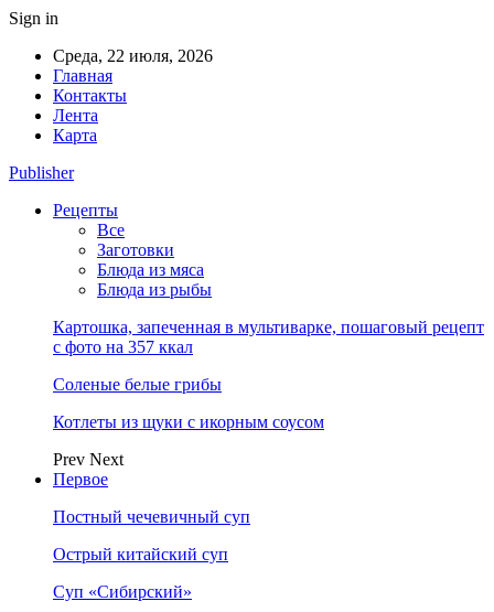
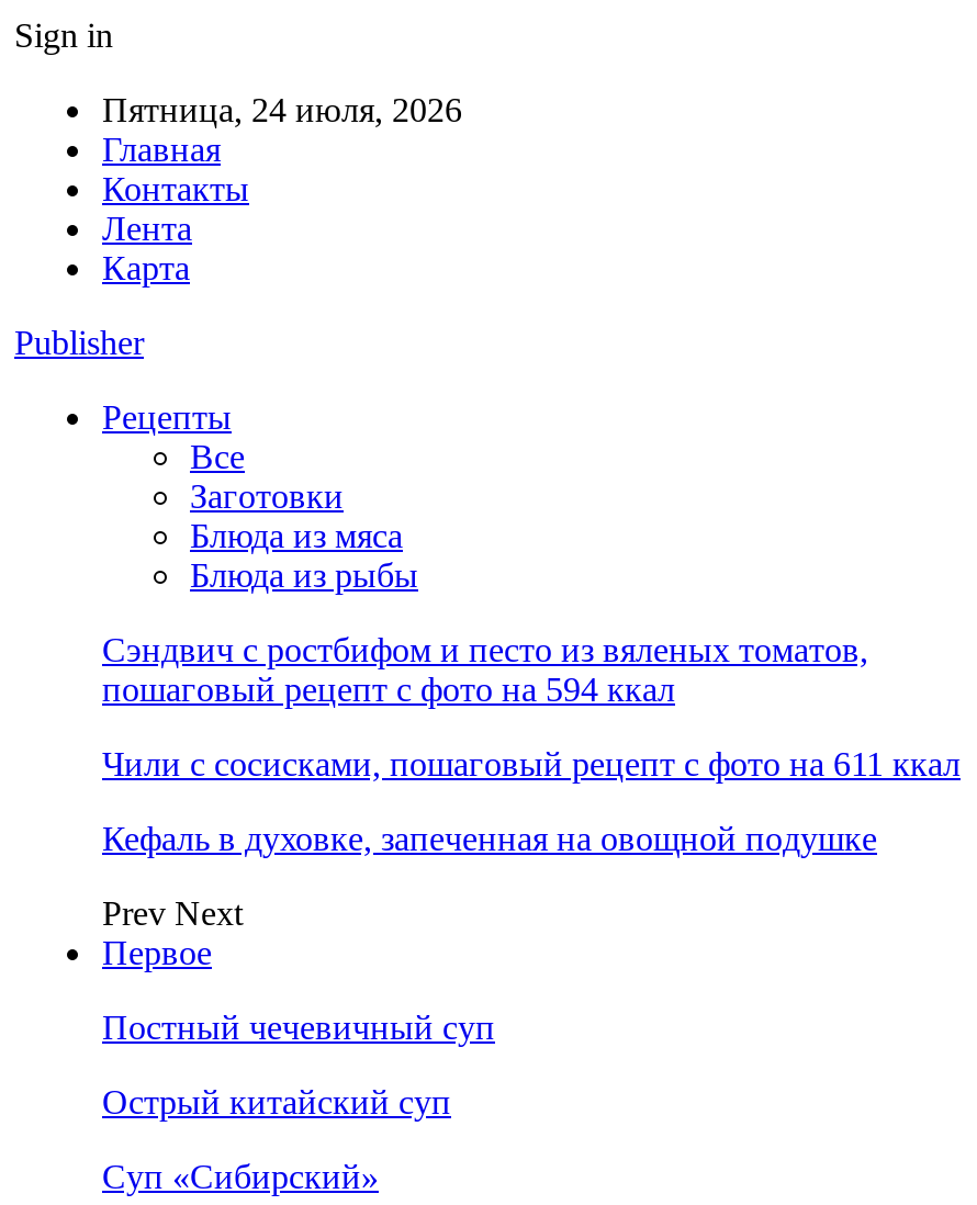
[53,46,213,65] Среда, 22 июля, 2026 -> [102,91,462,128] Пятница, 24 июля, 2026
[53,318,484,356] Картошка, запеченная в мультиварке, пошаговый рецепт | с фото на 357 ккал -> [102,631,868,708] Сэндвич с ростбифом и песто из вяленых томатов, | пошаговый рецепт с фото на 594 ккал
[53,375,222,394] Соленые белые грибы -> [102,745,961,782] Чили с сосисками, пошаговый рецепт с фото на 611 ккал
[53,412,324,431] Котлеты из щуки с икорным соусом -> [102,820,877,857] Кефаль в духовке, запеченная на овощной подушке

